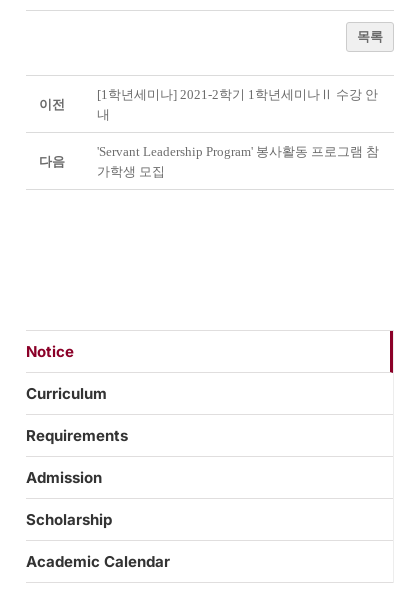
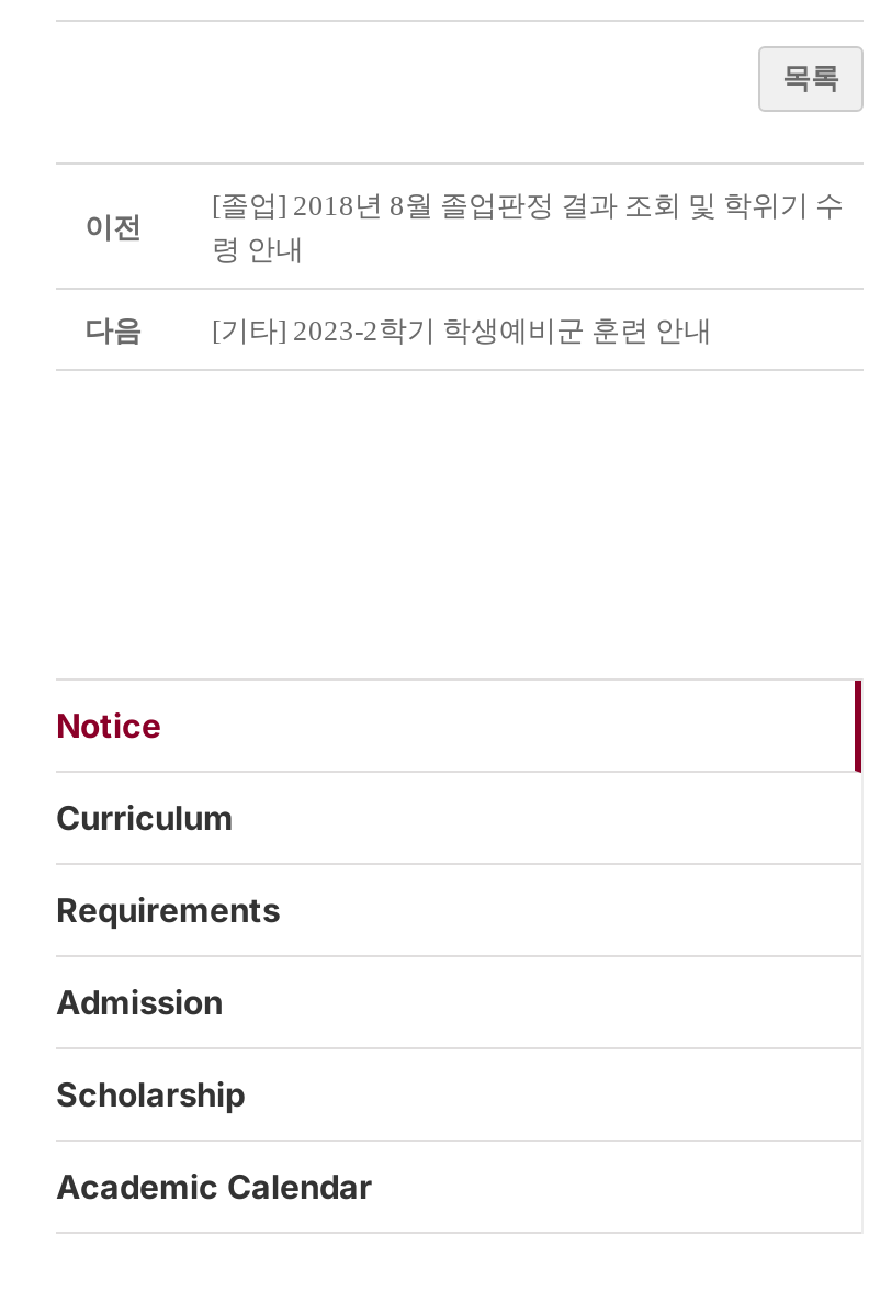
[97,87,378,122] [1학년세미나] 2021-2학기 1학년세미나Ⅱ 수강 안 | 내 -> [212,189,844,266] [졸업] 2018년 8월 졸업판정 결과 조회 및 학위기 수 | 령 안내
[97,144,379,179] 'Servant Leadership Program' 봉사활동 프로그램 참 | 가학생 모집 -> [212,314,712,347] [기타] 2023-2학기 학생예비군 훈련 안내

